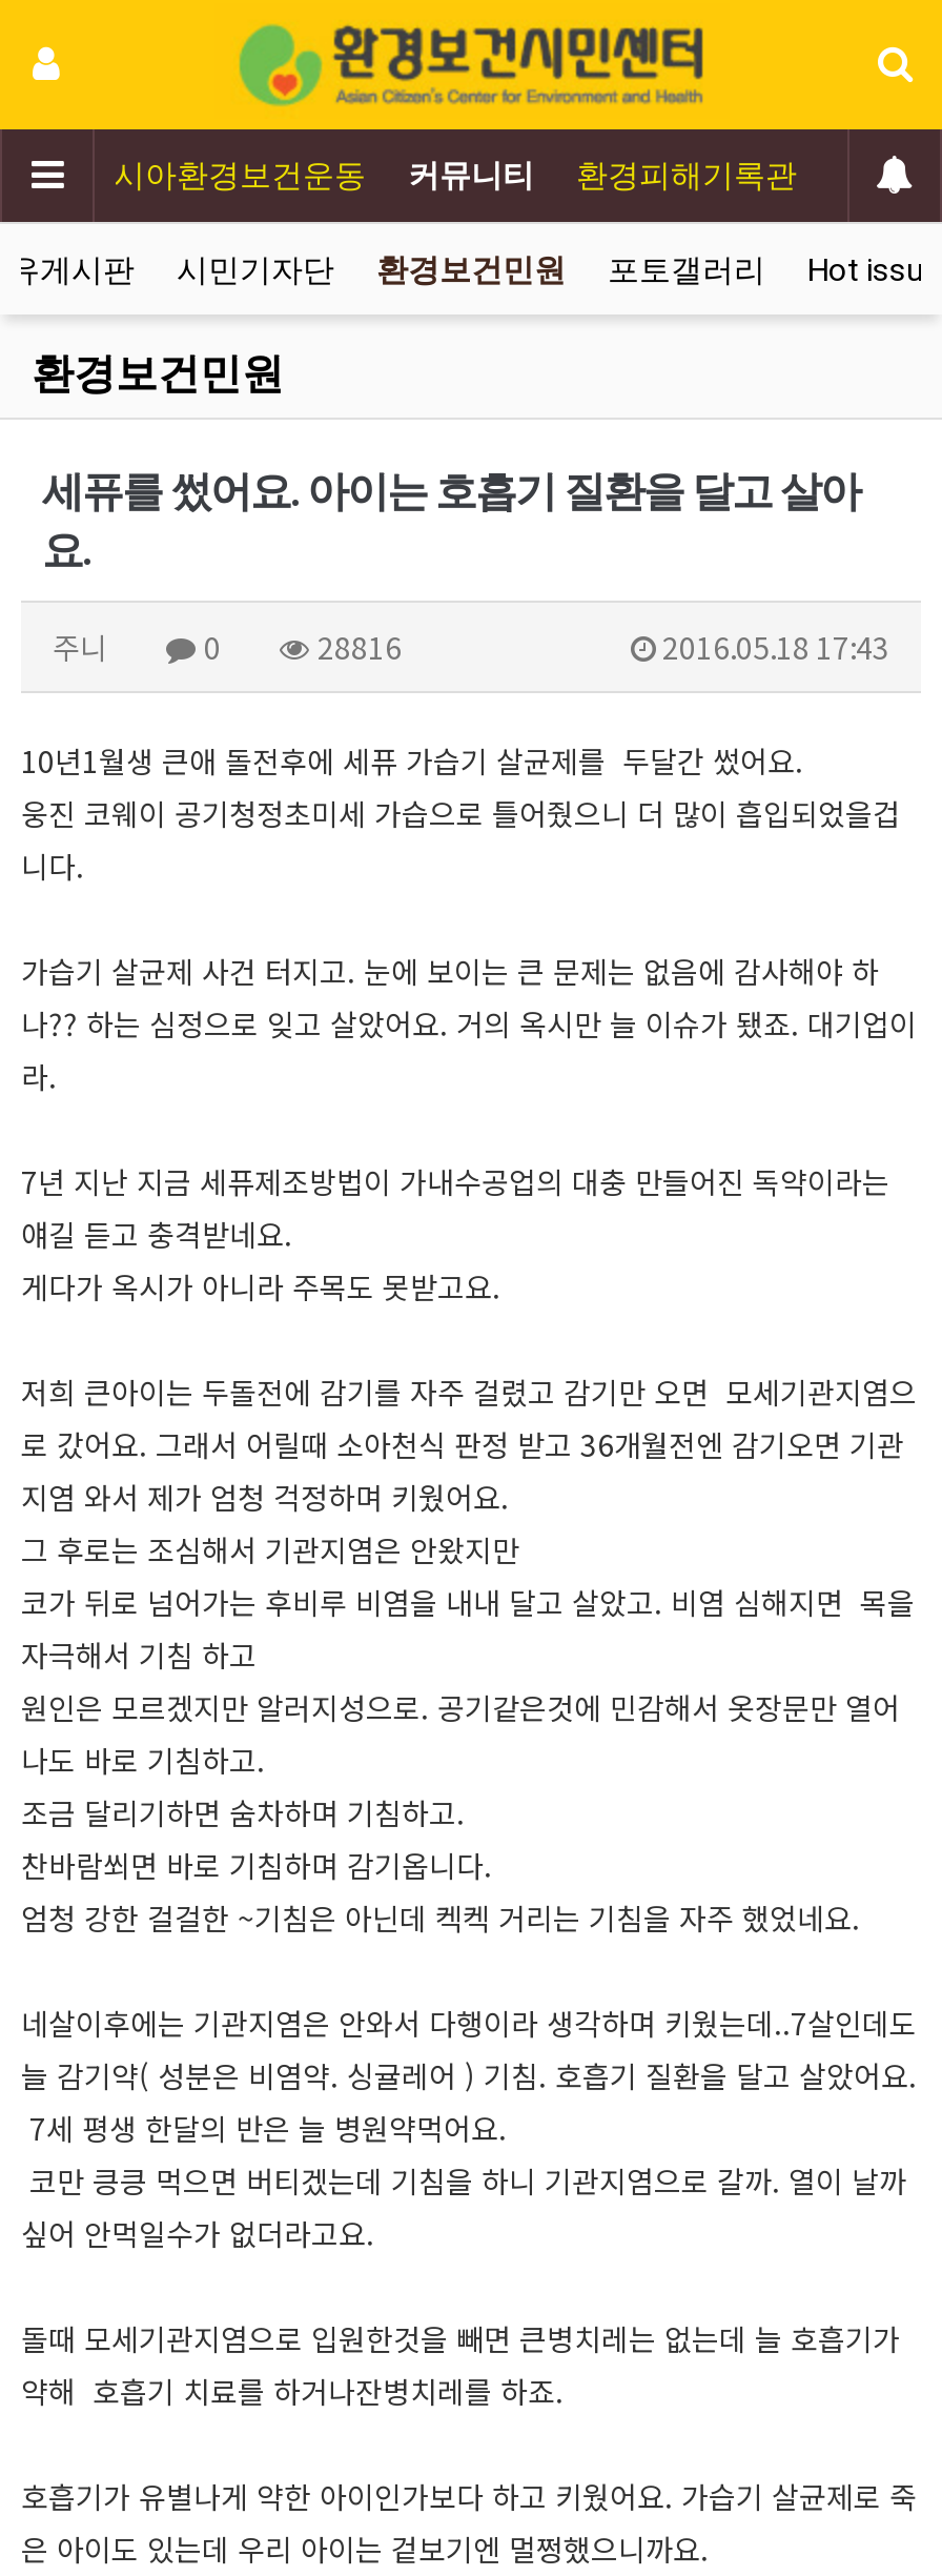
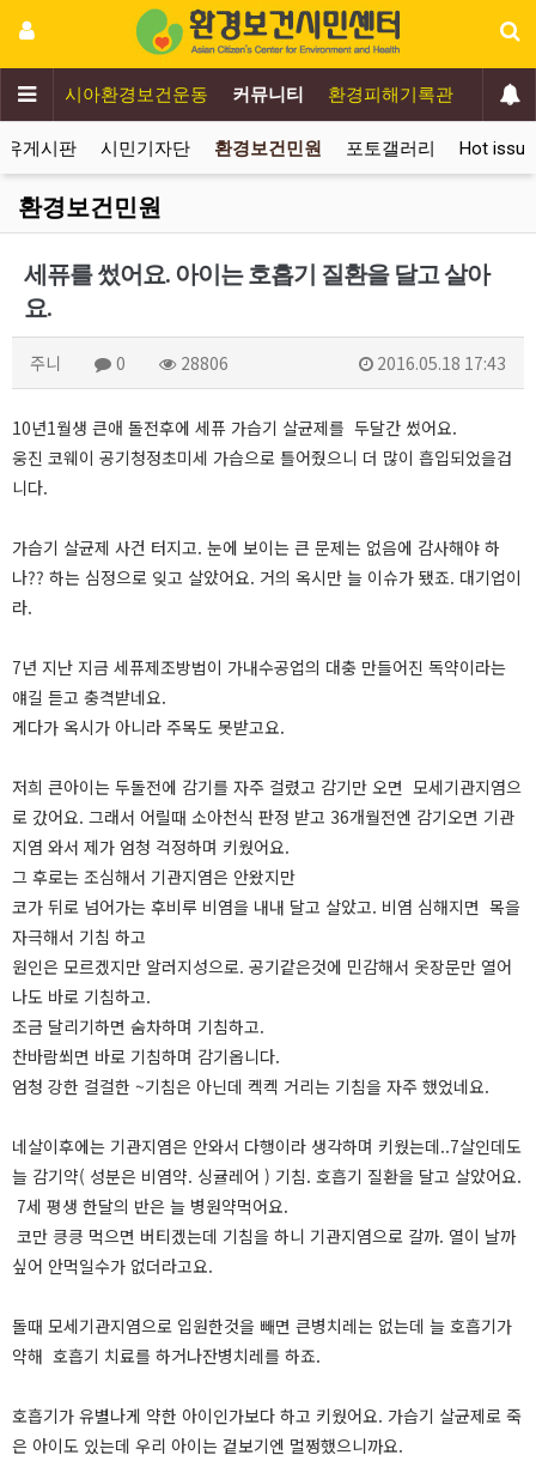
[196,626,402,668] 0 28816 -> [111,351,229,375] 0 28806

